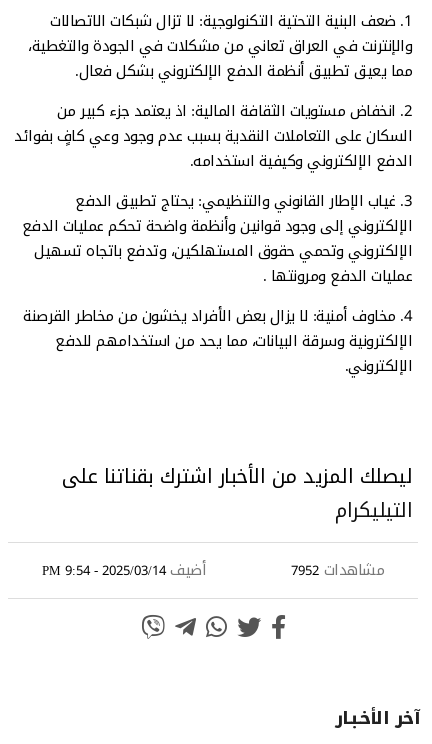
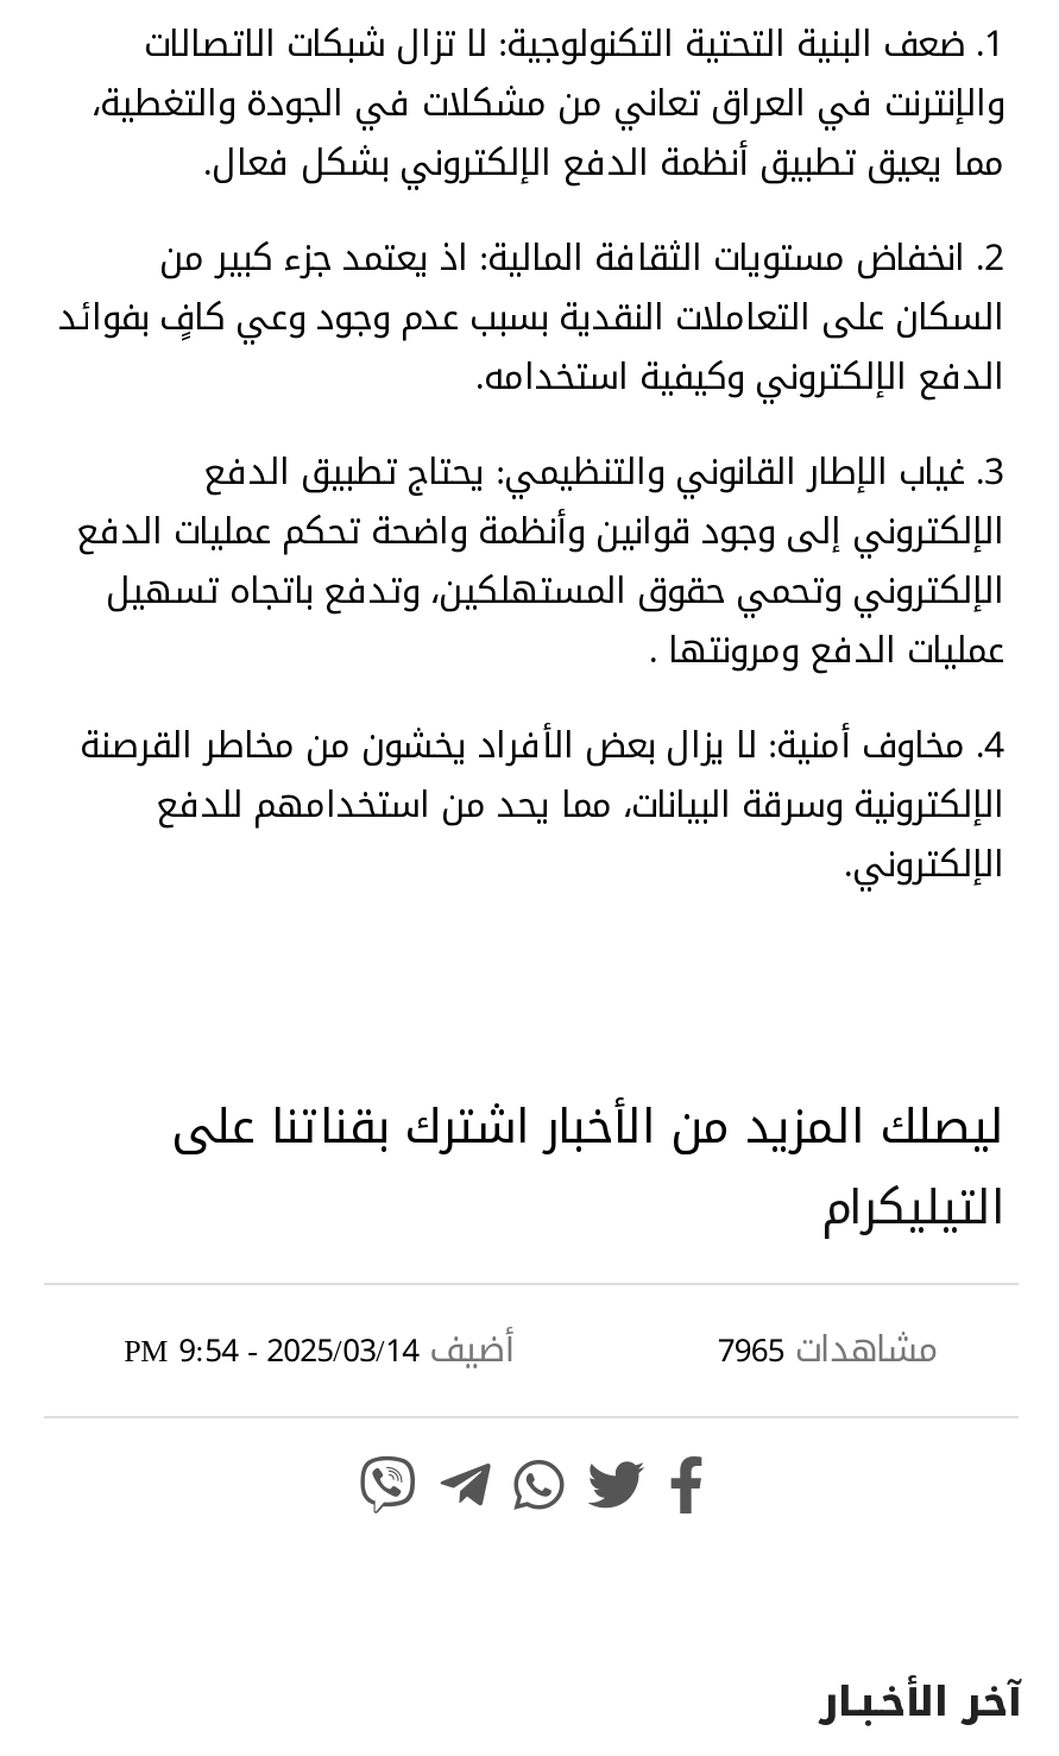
[291,556,384,584] مشاهدات 7952 -> [718,1317,939,1384] مشاهدات 7965

